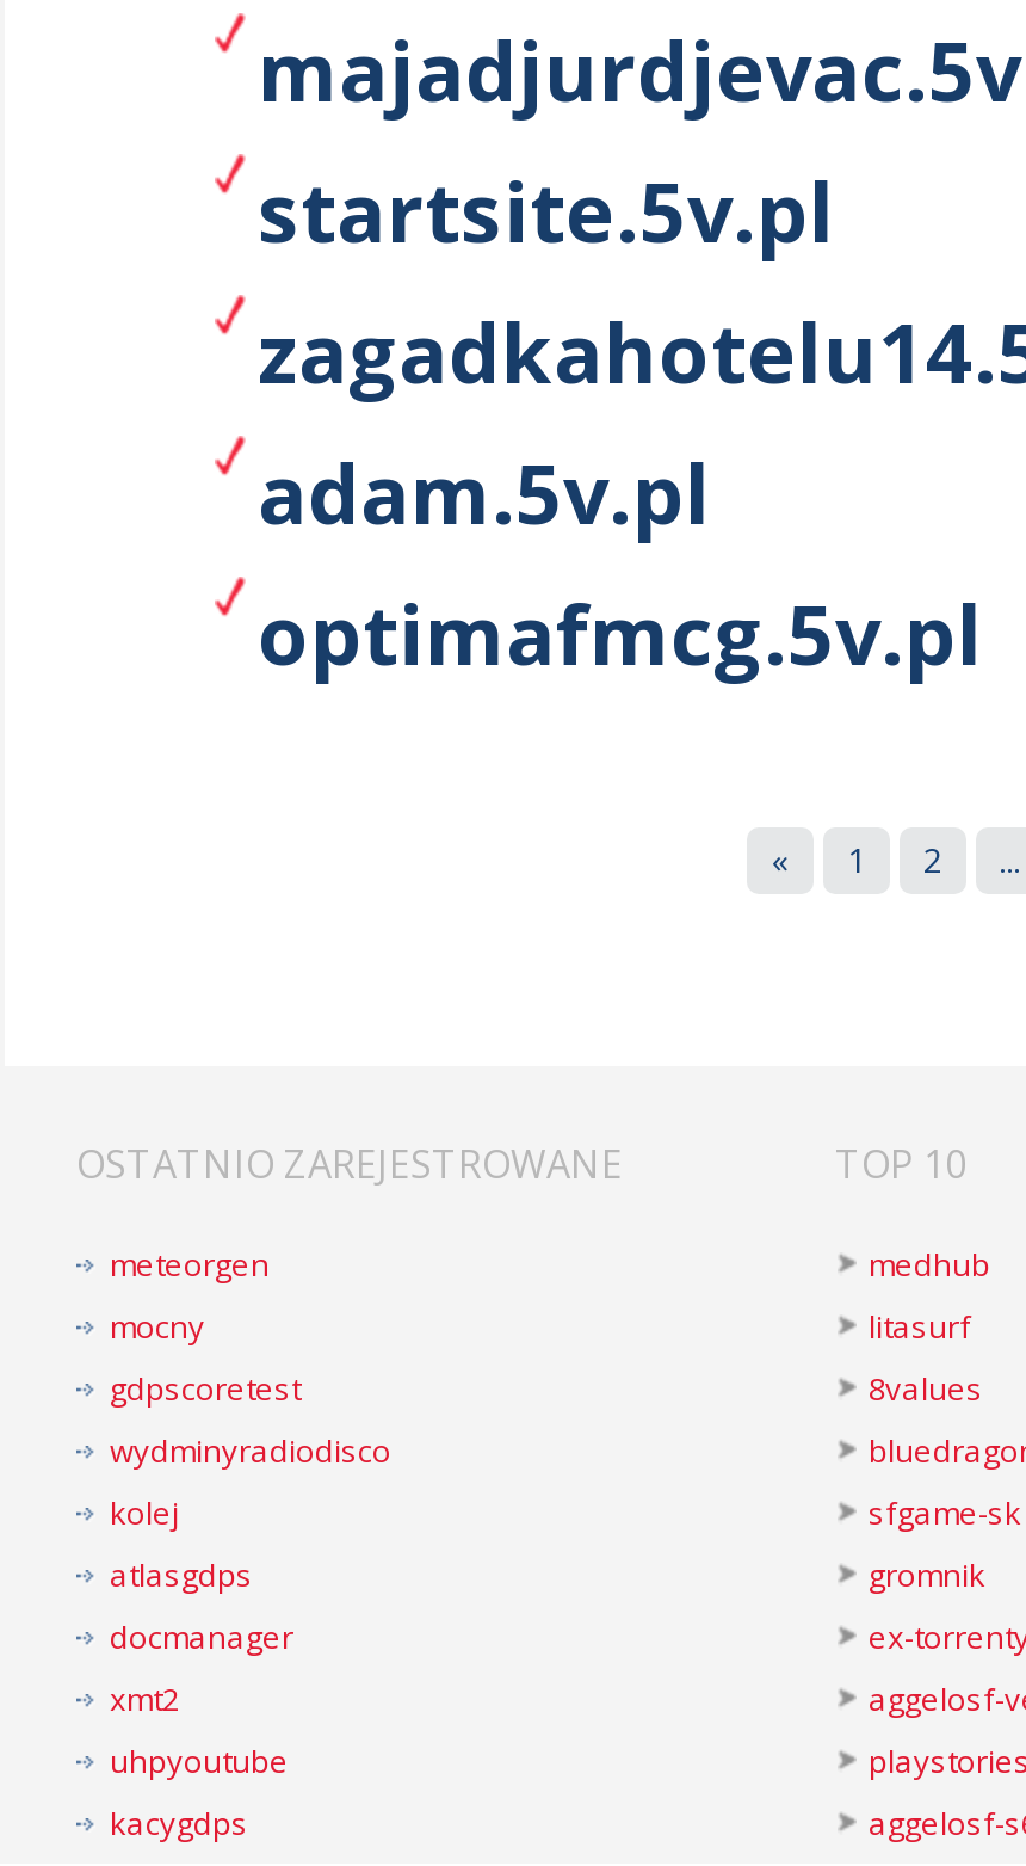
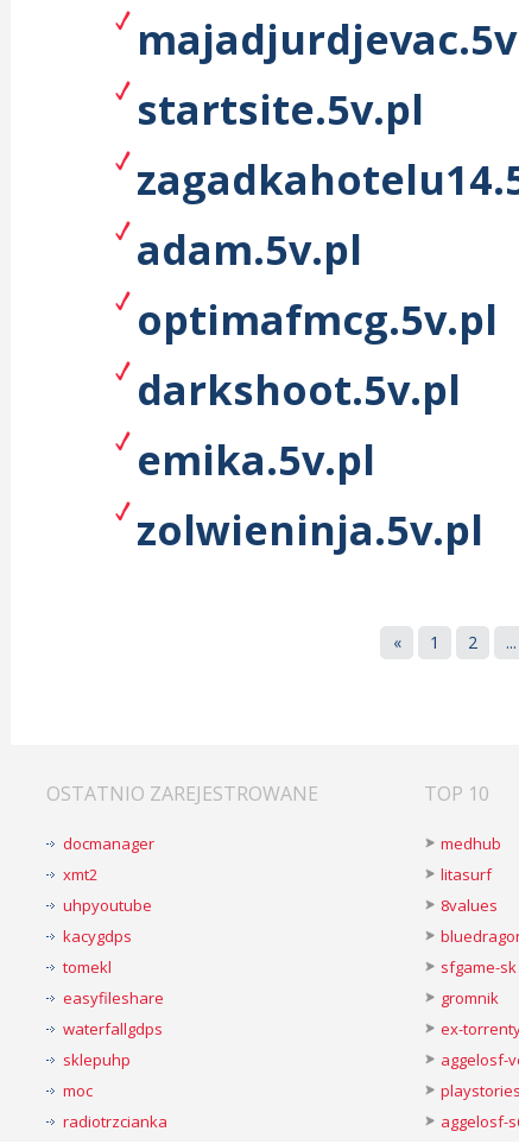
none -> [137,361,483,557] darkshoot.5v.pl | emika.5v.pl | zolwieninja.5v.pl
[110,1243,391,1596] meteorgen | mocny | gdpscoretest | wydminyradiodisco | kolej | atlasgdps -> none
none -> [63,956,167,1132] tomekl | easyfileshare | waterfallgdps | sklepuhp | moc | radiotrzcianka

